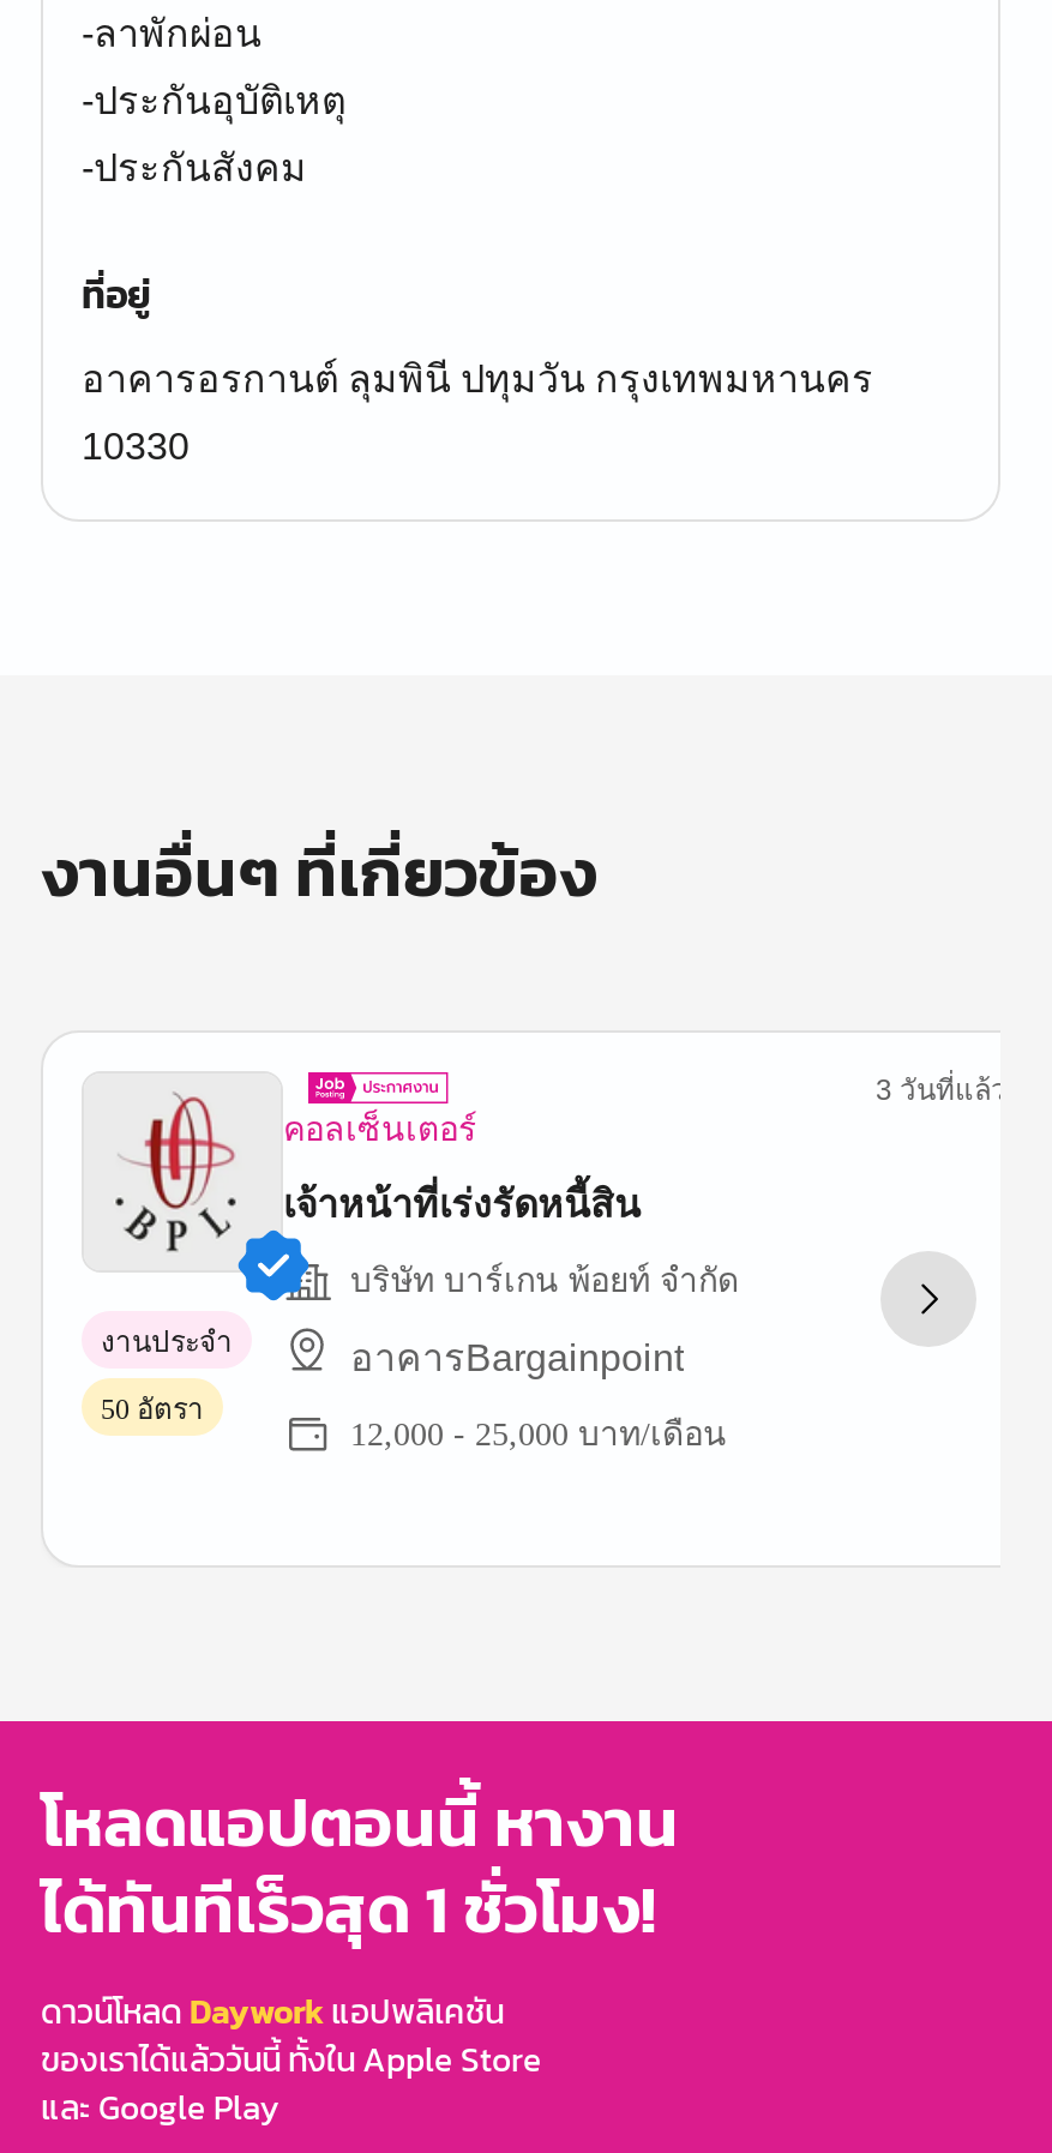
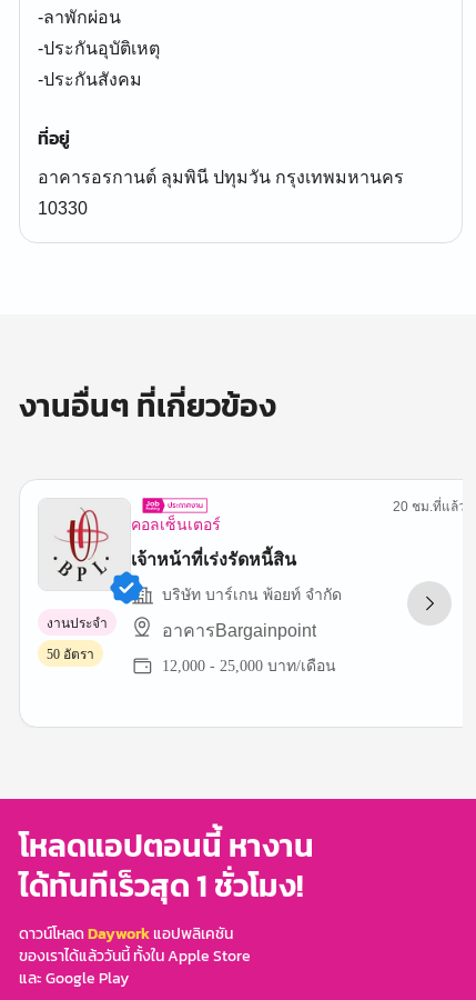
[876,1074,1008,1108] 3 วันที่แล้ว -> [393,499,466,515] 20 ชม.ที่แล้ว

